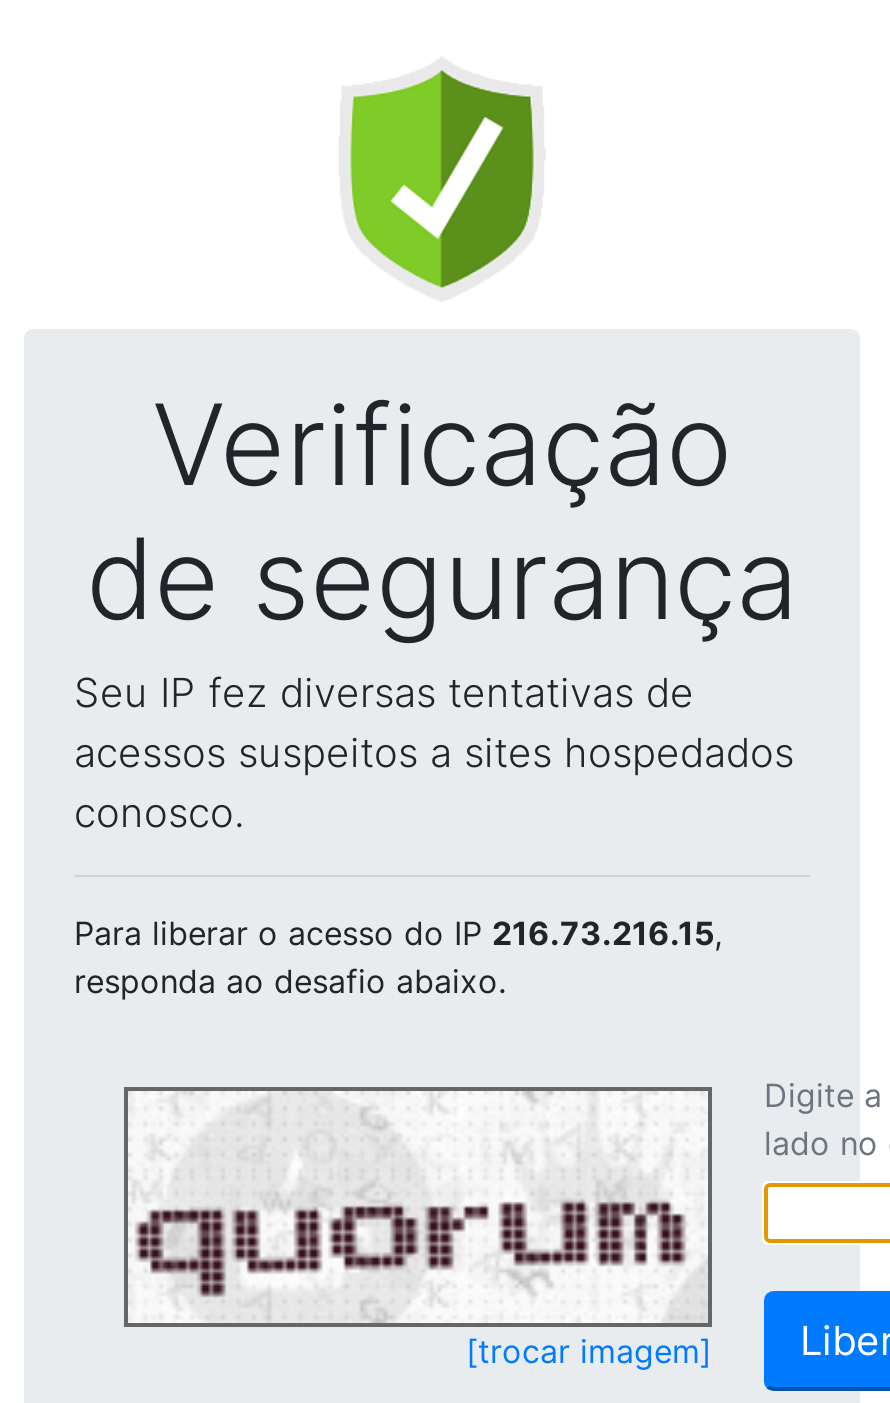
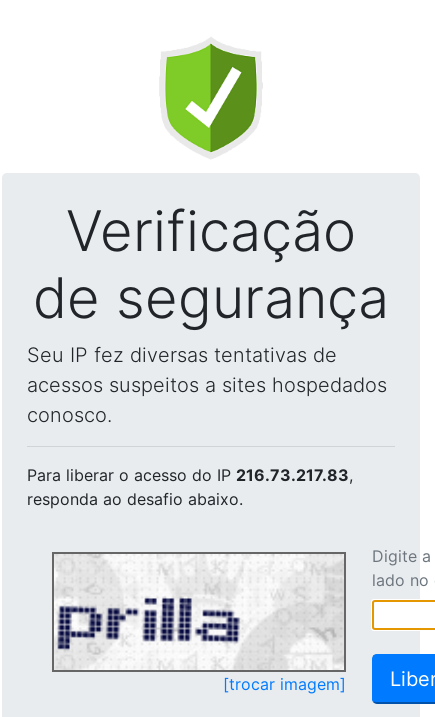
[74,913,722,953] Para liberar o acesso do IP 216.73.216.15, -> [27,465,353,485] Para liberar o acesso do IP 216.73.217.83,
[134,1093,706,1321] [image] -> [57,556,342,668] [image]

